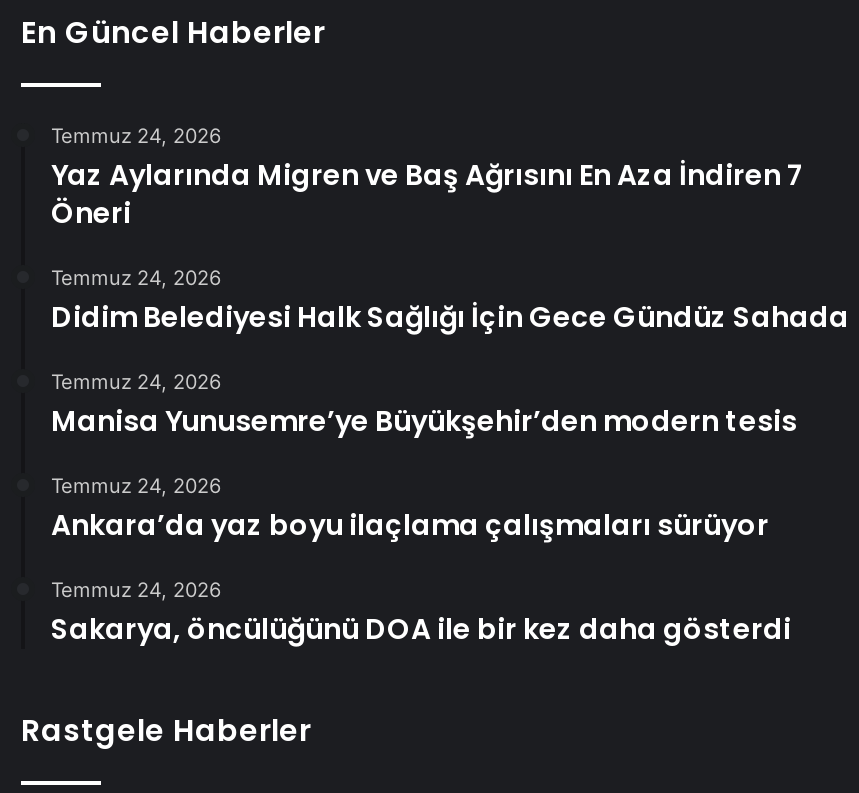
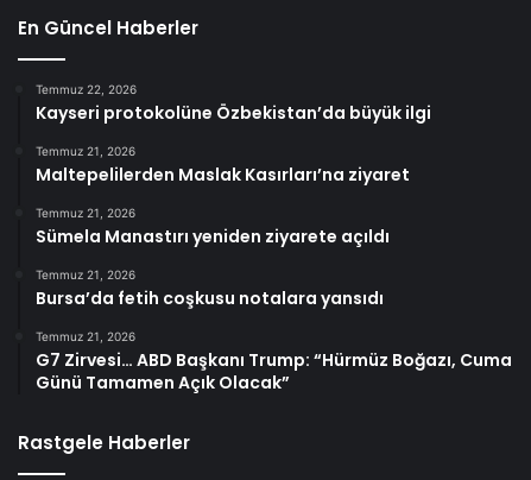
[51,123,805,233] Temmuz 24, 2026 | Yaz Aylarında Migren ve Baş Ağrısını En Aza İndiren 7 | Öneri -> [36,82,431,125] Temmuz 22, 2026 | Kayseri protokolüne Özbekistan’da büyük ilgi
[51,265,849,337] Temmuz 24, 2026 | Didim Belediyesi Halk Sağlığı İçin Gece Gündüz Sahada -> [36,144,410,187] Temmuz 21, 2026 | Maltepelilerden Maslak Kasırları’na ziyaret
[51,369,797,441] Temmuz 24, 2026 | Manisa Yunusemre’ye Büyükşehir’den modern tesis -> [36,206,390,248] Temmuz 21, 2026 | Sümela Manastırı yeniden ziyarete açıldı
[51,473,769,545] Temmuz 24, 2026 | Ankara’da yaz boyu ilaçlama çalışmaları sürüyor -> [36,267,384,310] Temmuz 21, 2026 | Bursa’da fetih coşkusu notalara yansıdı
[51,577,791,649] Temmuz 24, 2026 | Sakarya, öncülüğünü DOA ile bir kez daha gösterdi -> [36,329,512,395] Temmuz 21, 2026 | G7 Zirvesi… ABD Başkanı Trump: “Hürmüz Boğazı, Cuma | Günü Tamamen Açık Olacak”

